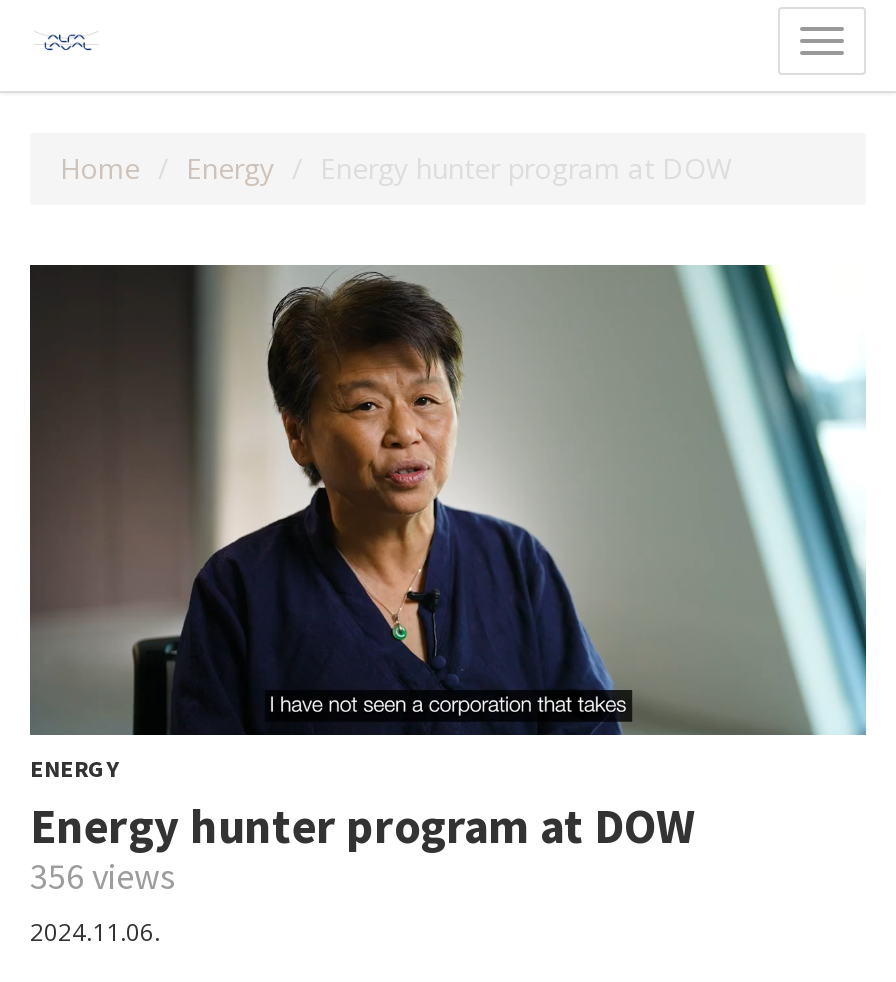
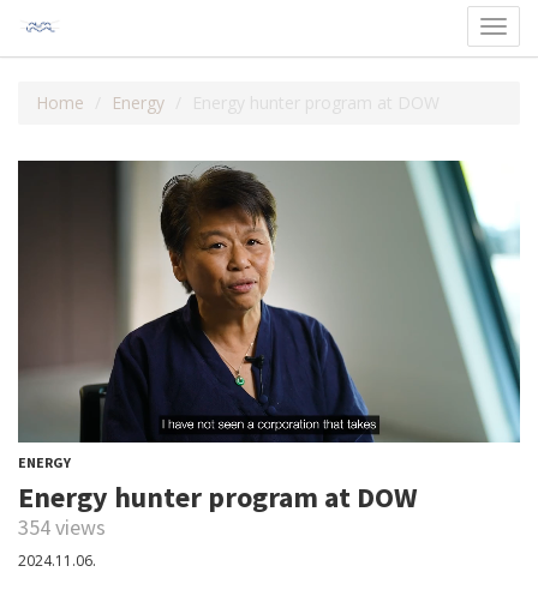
[30,853,176,899] 356 views -> [18,513,106,541] 354 views

